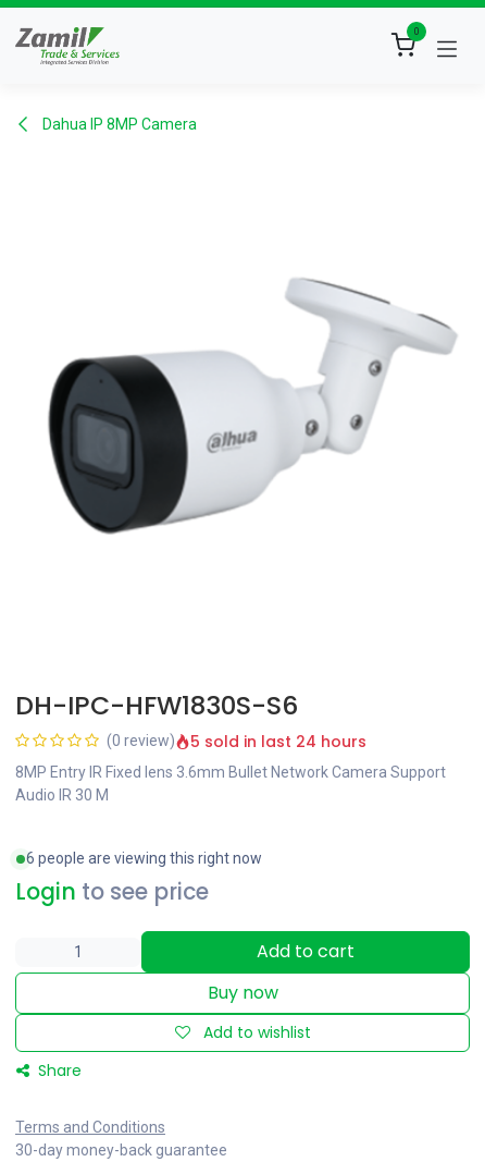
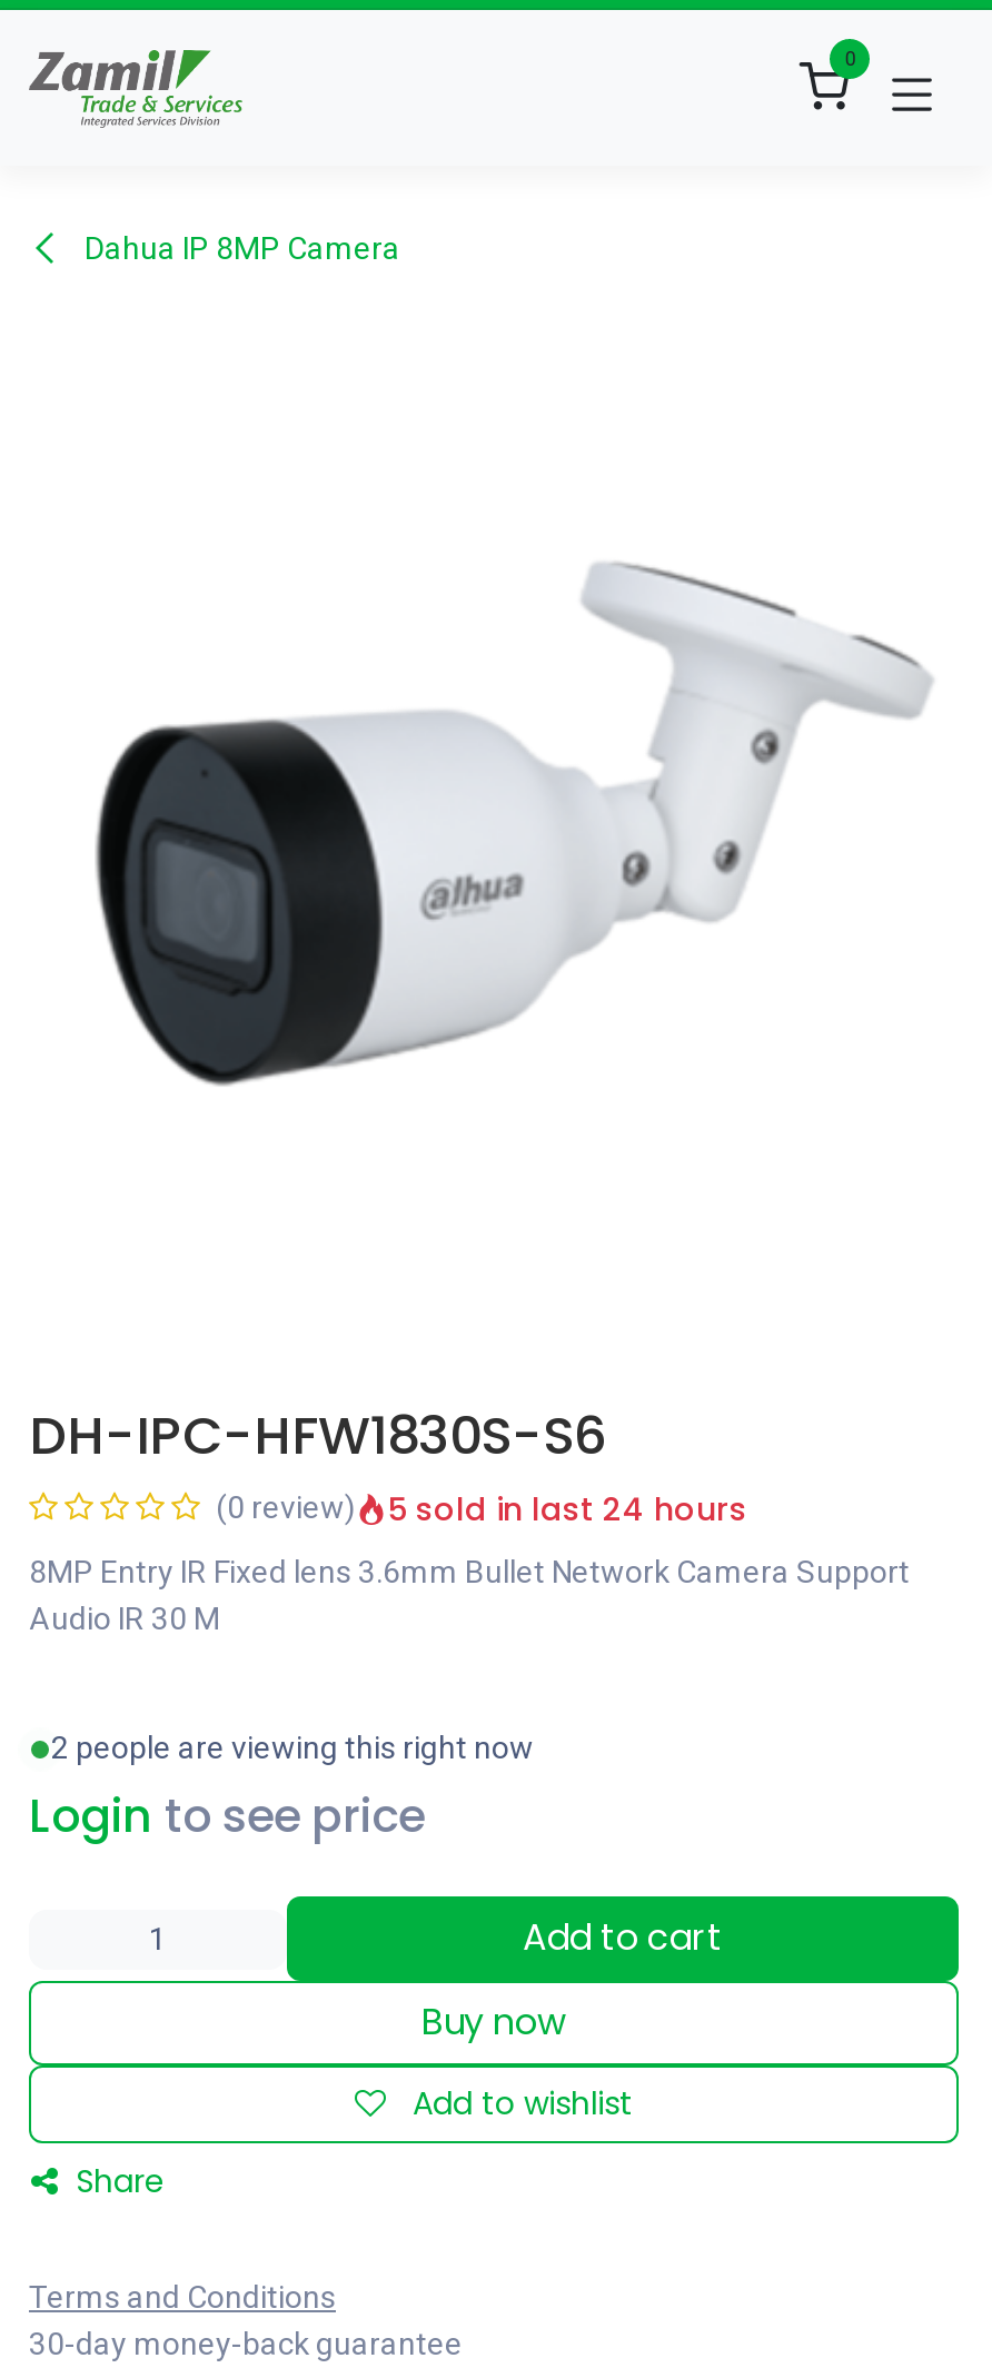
[26,850,262,867] 6 people are viewing this right now -> [51,1730,534,1766] 2 people are viewing this right now

